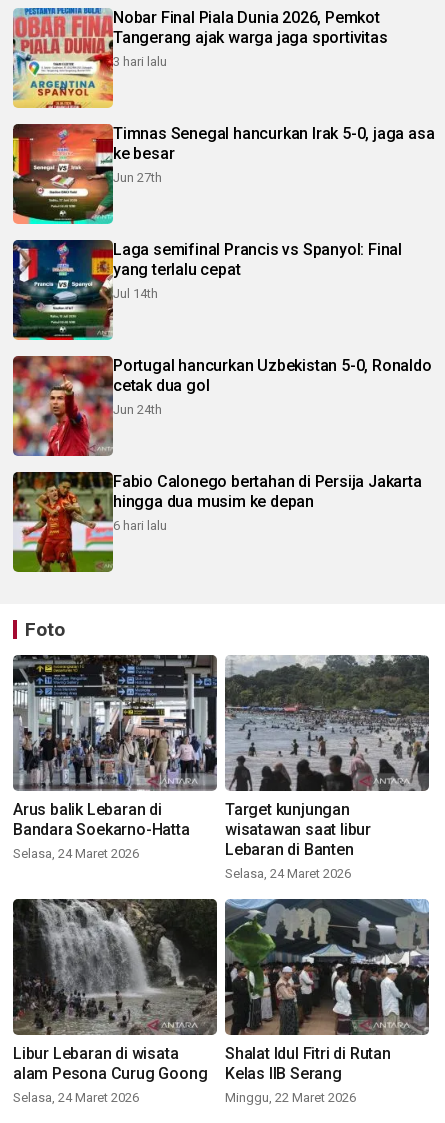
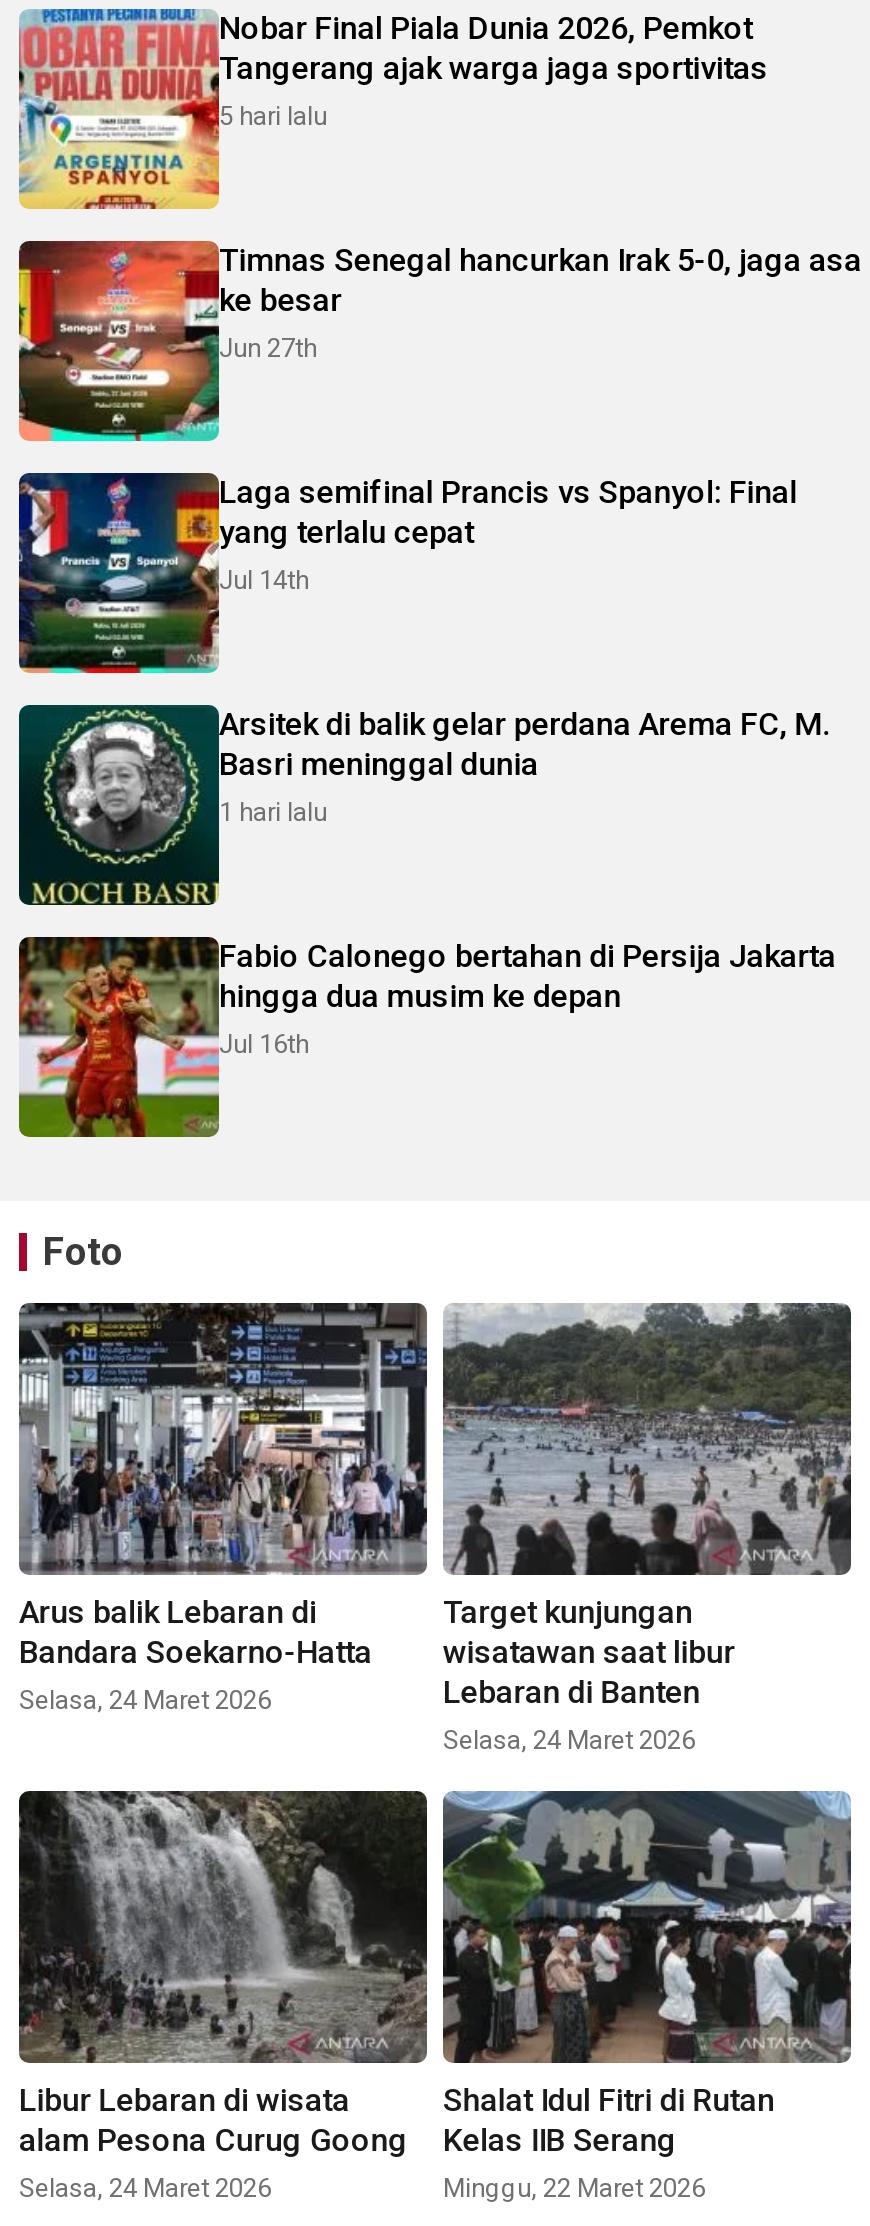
[113,54,167,69] 3 hari lalu -> [219,101,327,131] 5 hari lalu
[12,355,432,457] [image] | Portugal hancurkan Uzbekistan 5-0, Ronaldo | cetak dua gol | Jun 24th -> [17,703,830,907] [image] | Arsitek di balik gelar perdana Arema FC, M. | Basri meninggal dunia | 1 hari lalu
[113,518,167,533] 6 hari lalu -> [219,1029,309,1059] Jul 16th

